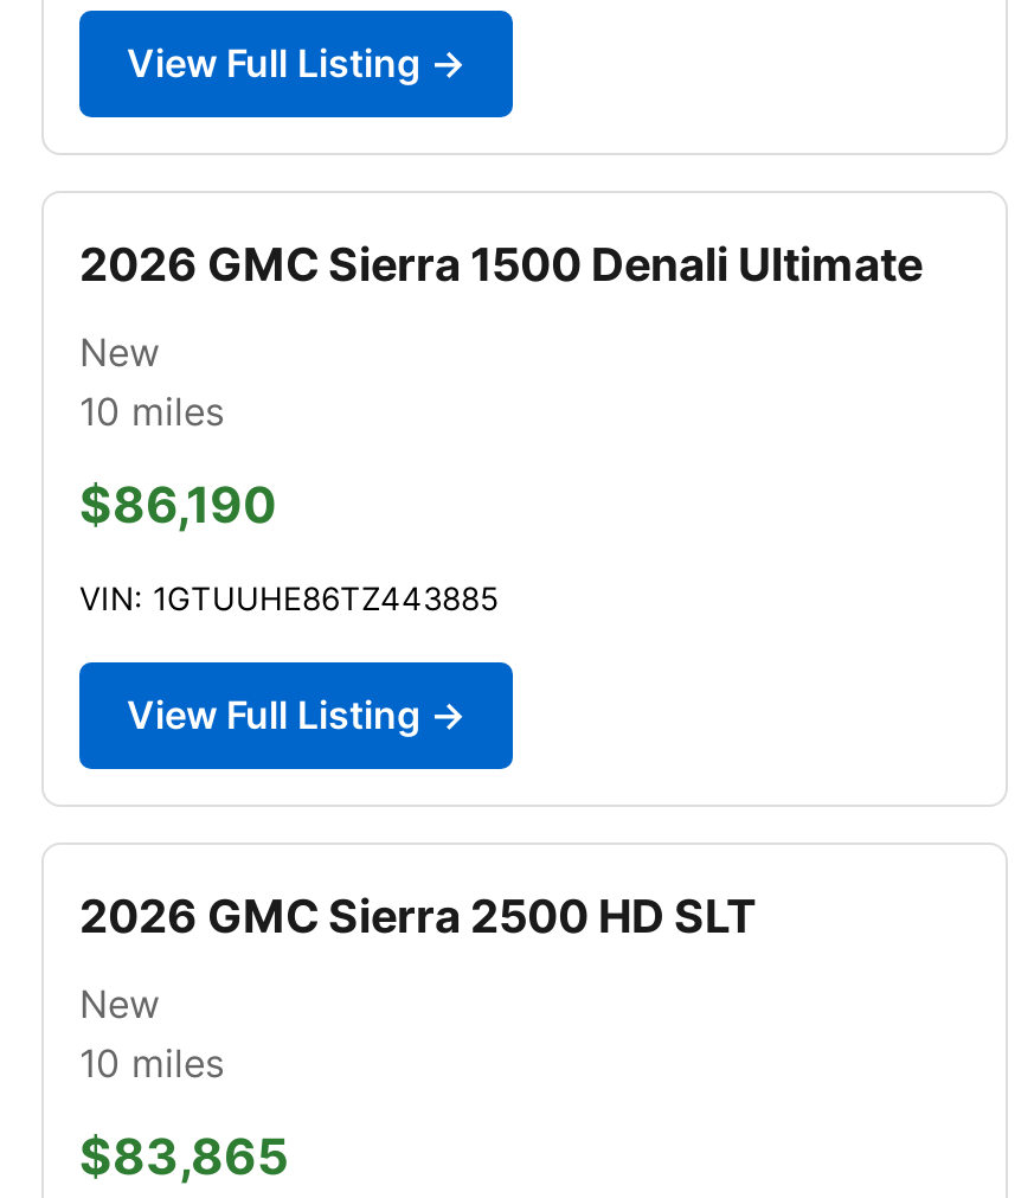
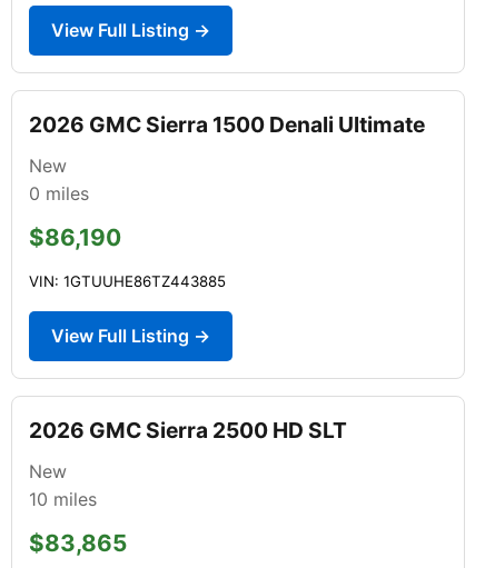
[79,387,224,435] 10 miles -> [29,182,89,204] 0 miles

